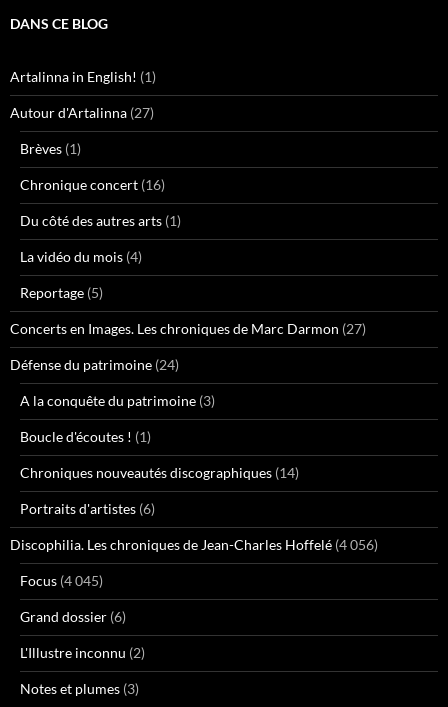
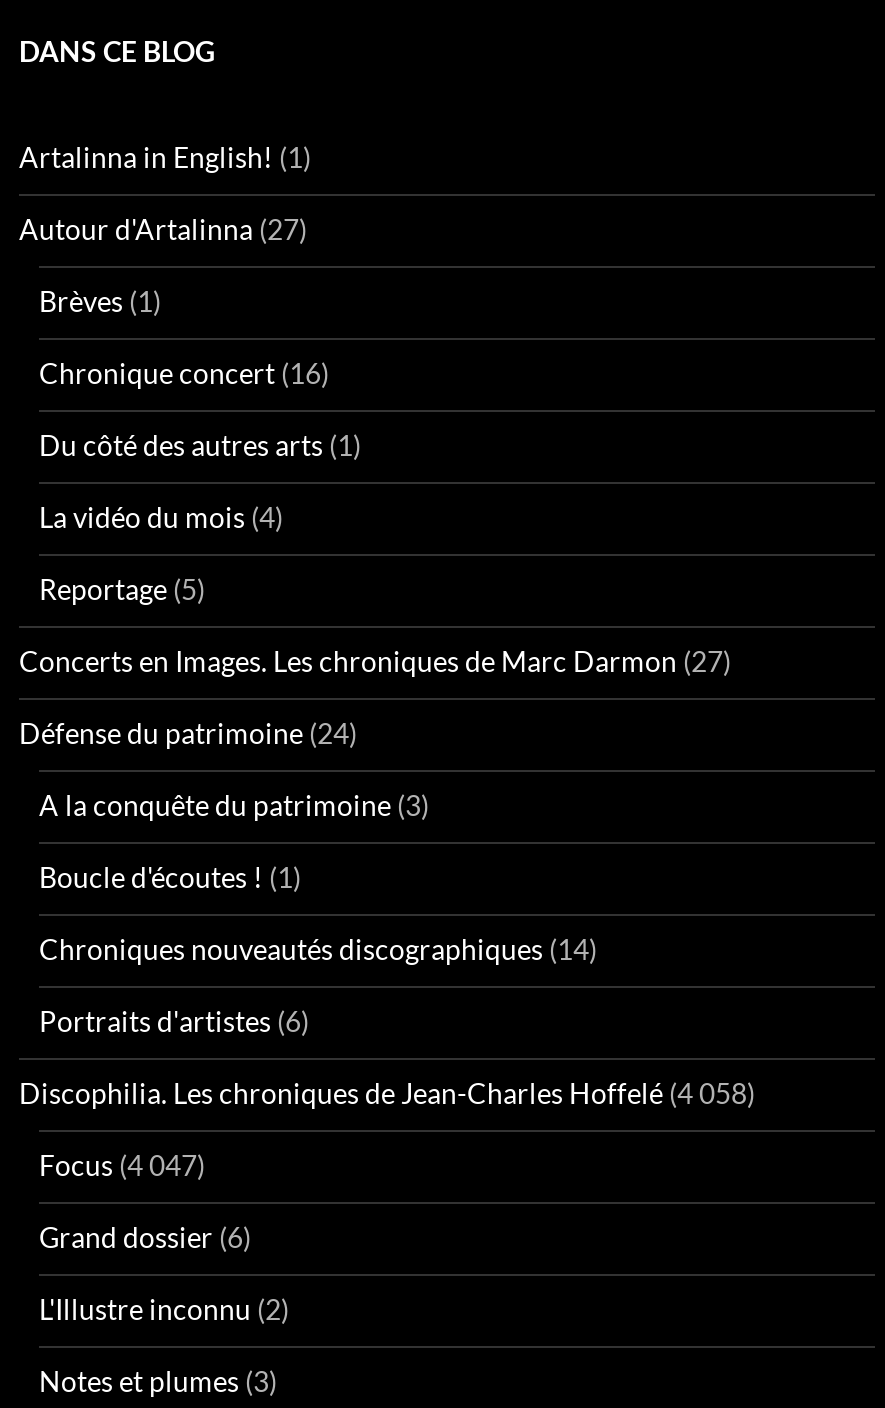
[10,536,378,553] Discophilia. Les chroniques de Jean-Charles Hoffelé (4 056) -> [19,1076,755,1110] Discophilia. Les chroniques de Jean-Charles Hoffelé (4 058)
[20,572,103,589] Focus (4 045) -> [39,1148,205,1182] Focus (4 047)

